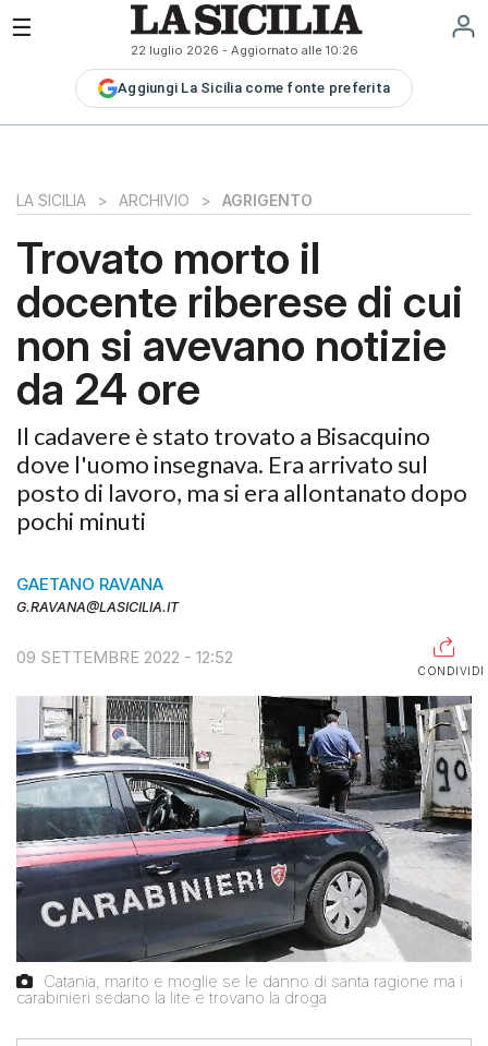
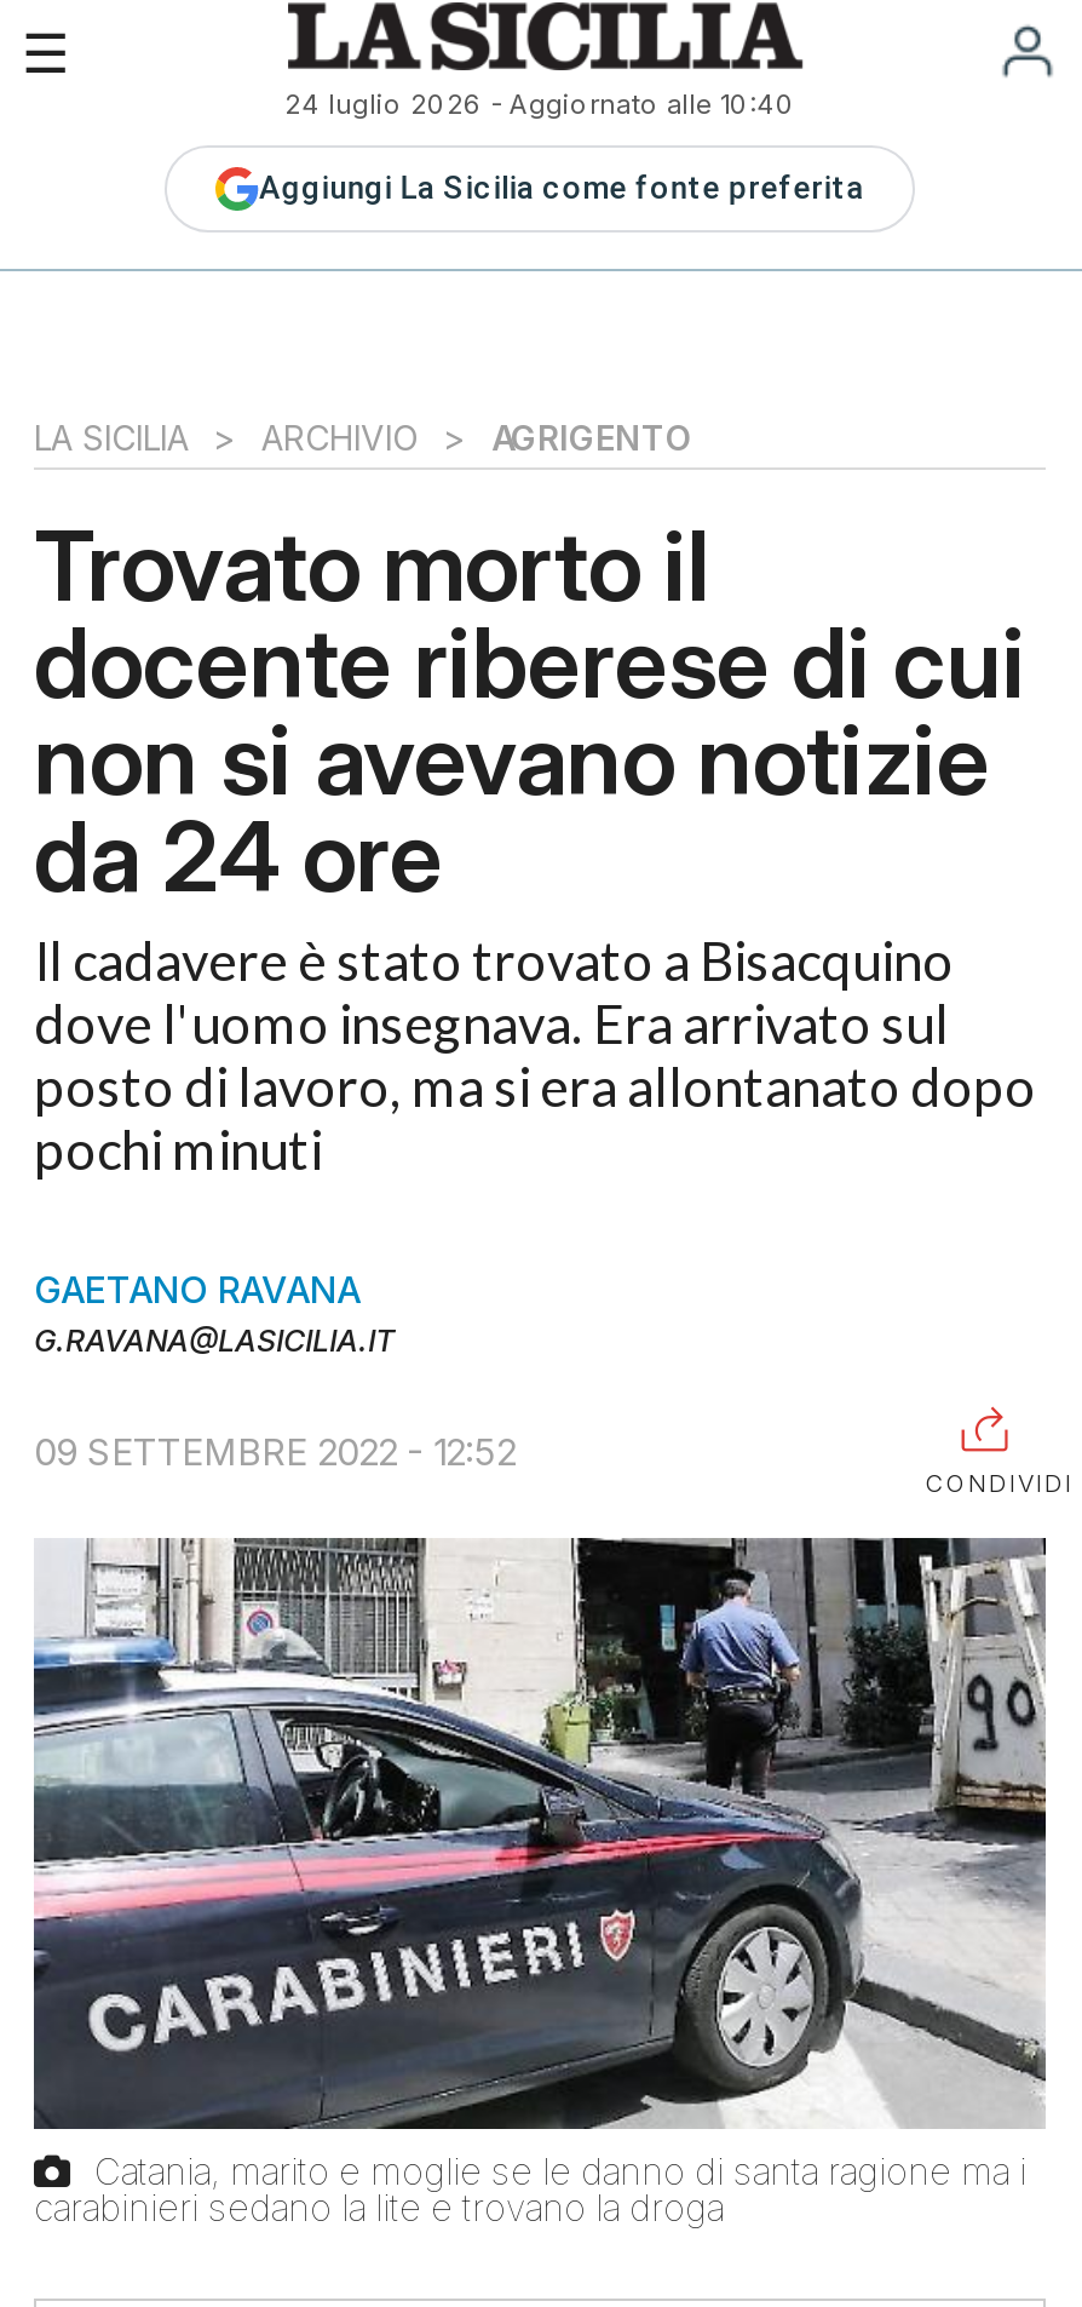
[130,42,358,57] 22 luglio 2026 - Aggiornato alle 10:26 -> [284,86,795,120] 24 luglio 2026 - Aggiornato alle 10:40

